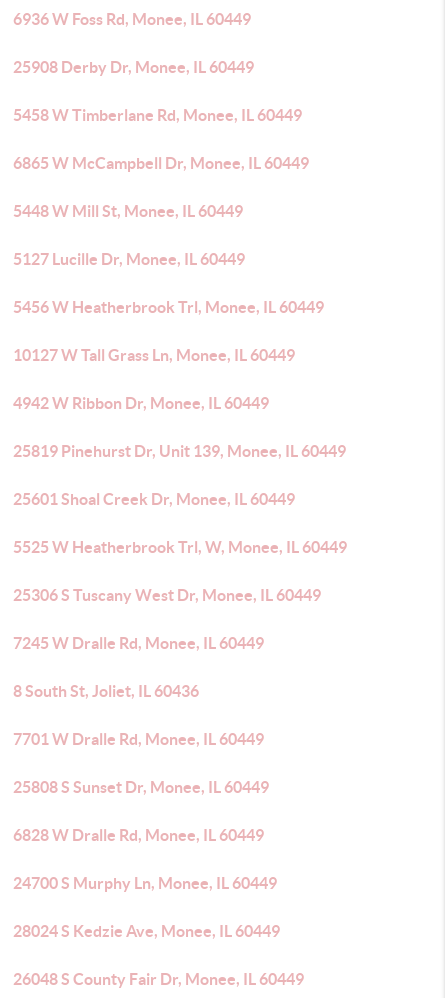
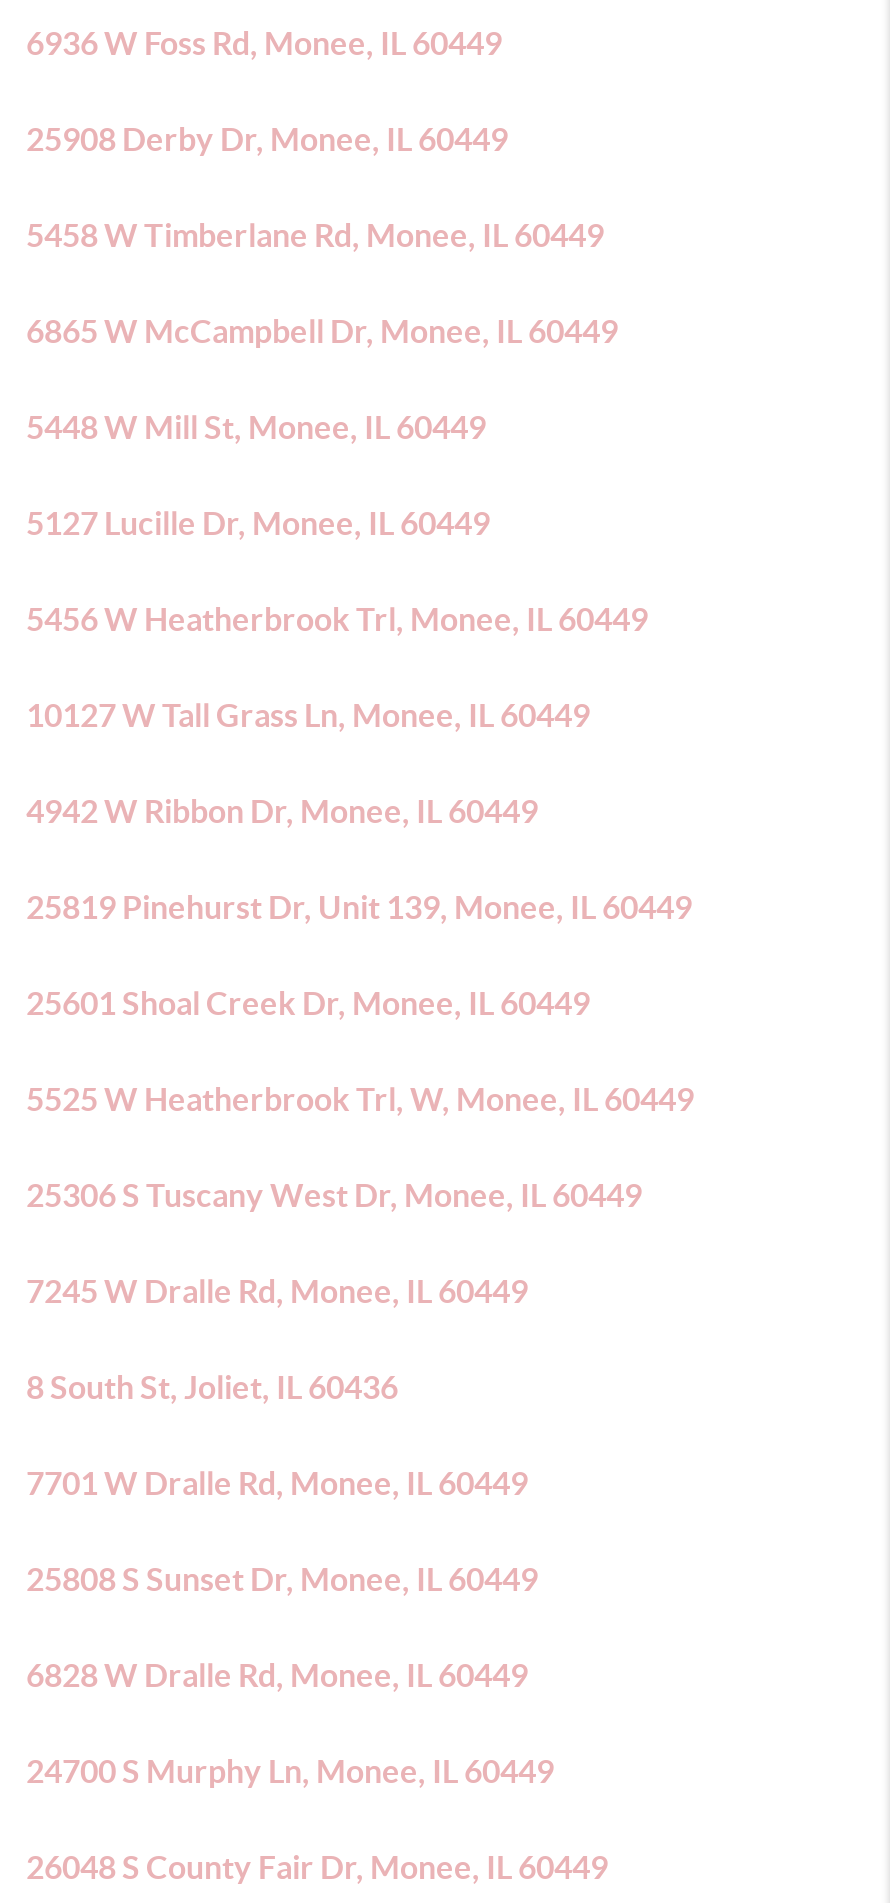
[13,922,280,940] 28024 S Kedzie Ave, Monee, IL 60449 -> none

